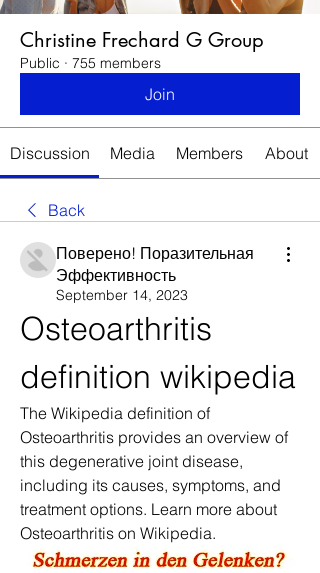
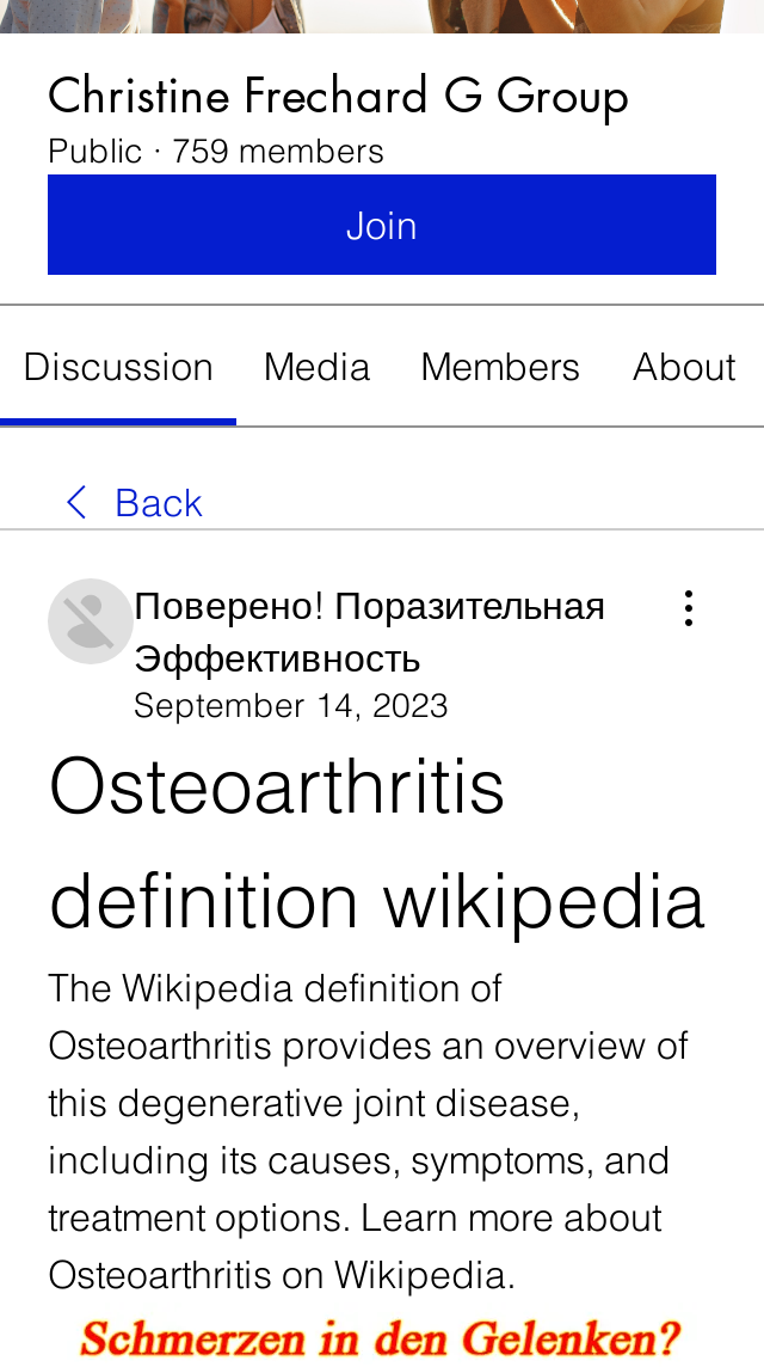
[20,54,161,72] Public · 755 members -> [48,129,384,172] Public · 759 members

